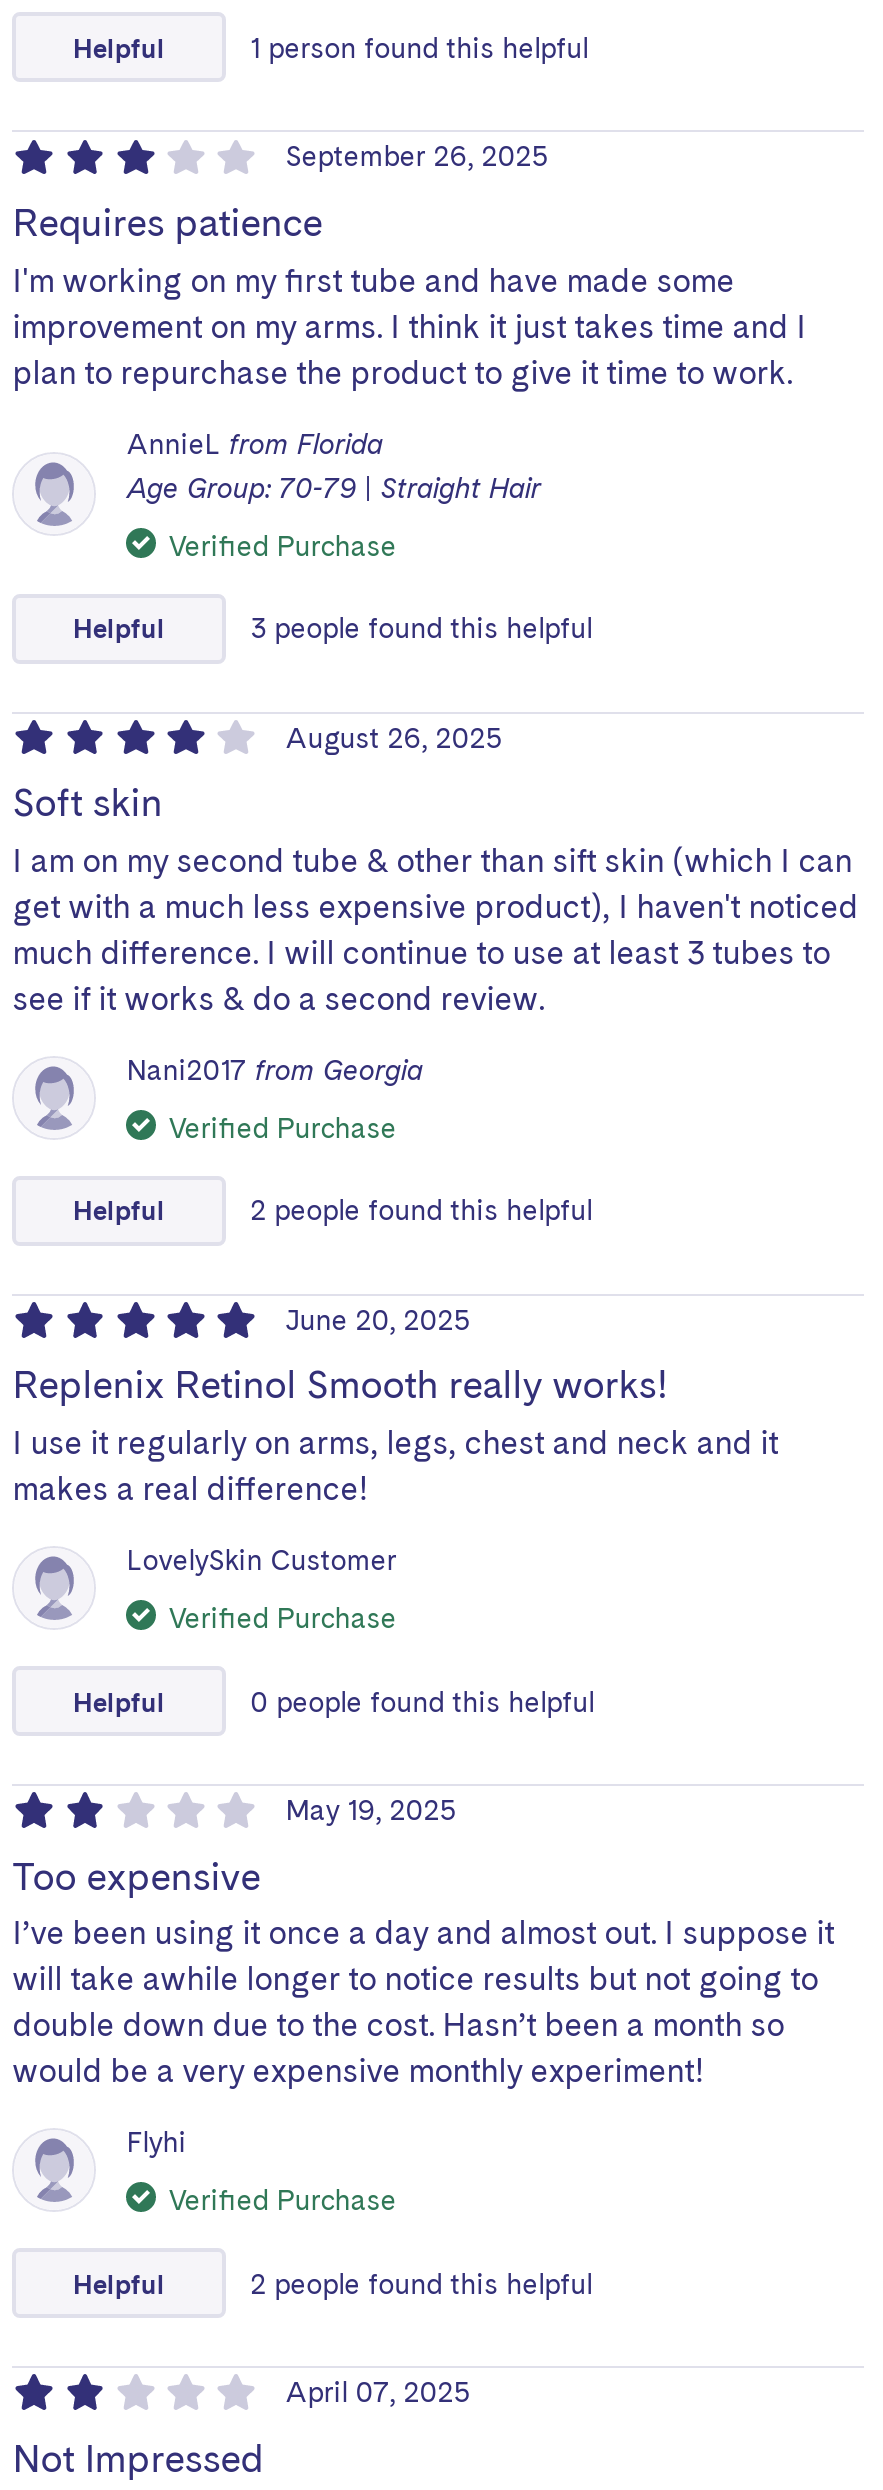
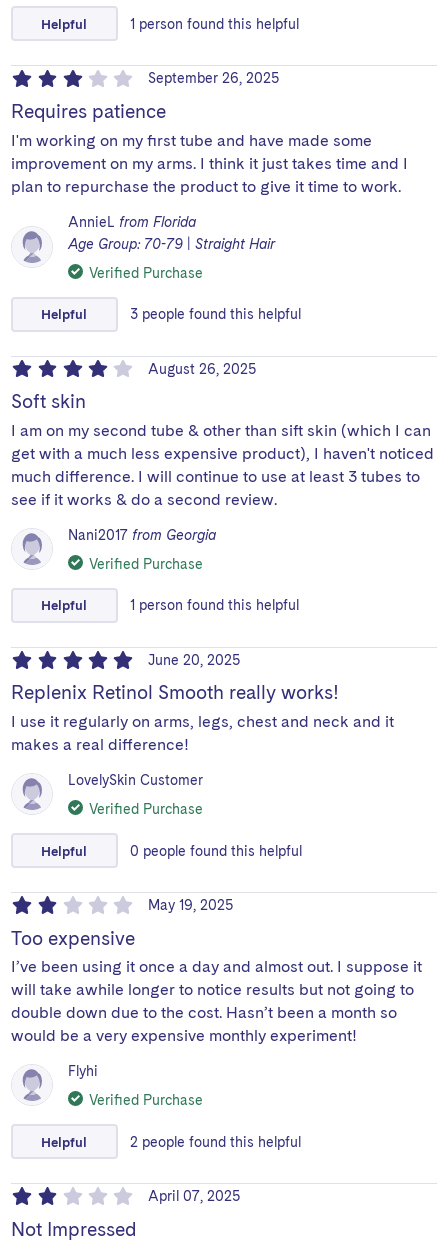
[250,1195,592,1227] 2 people found this helpful -> [130,597,299,613] 1 person found this helpful

